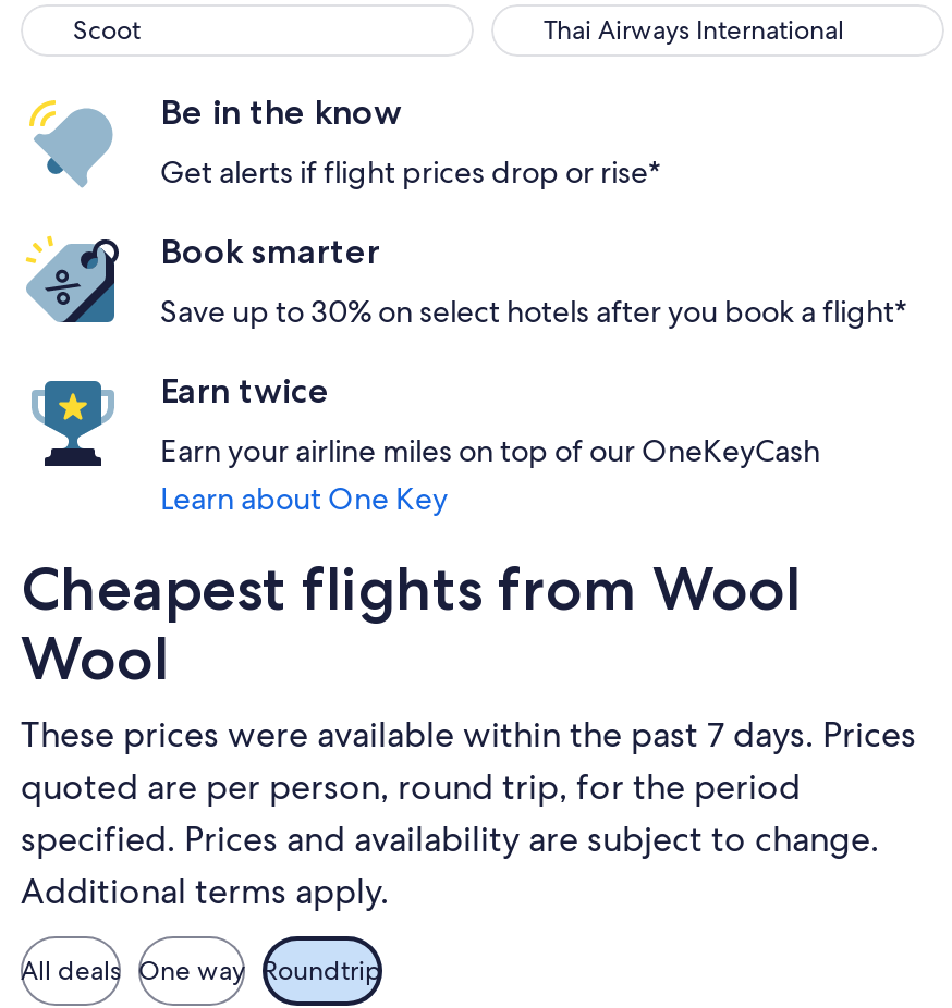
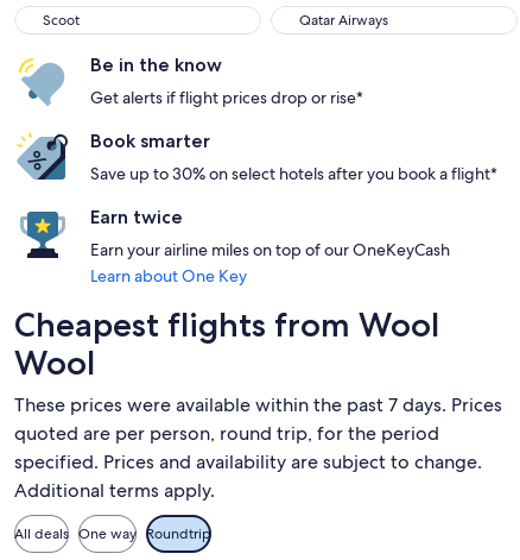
[544,13,844,48] Thai Airways International -> [299,11,388,30] Qatar Airways

